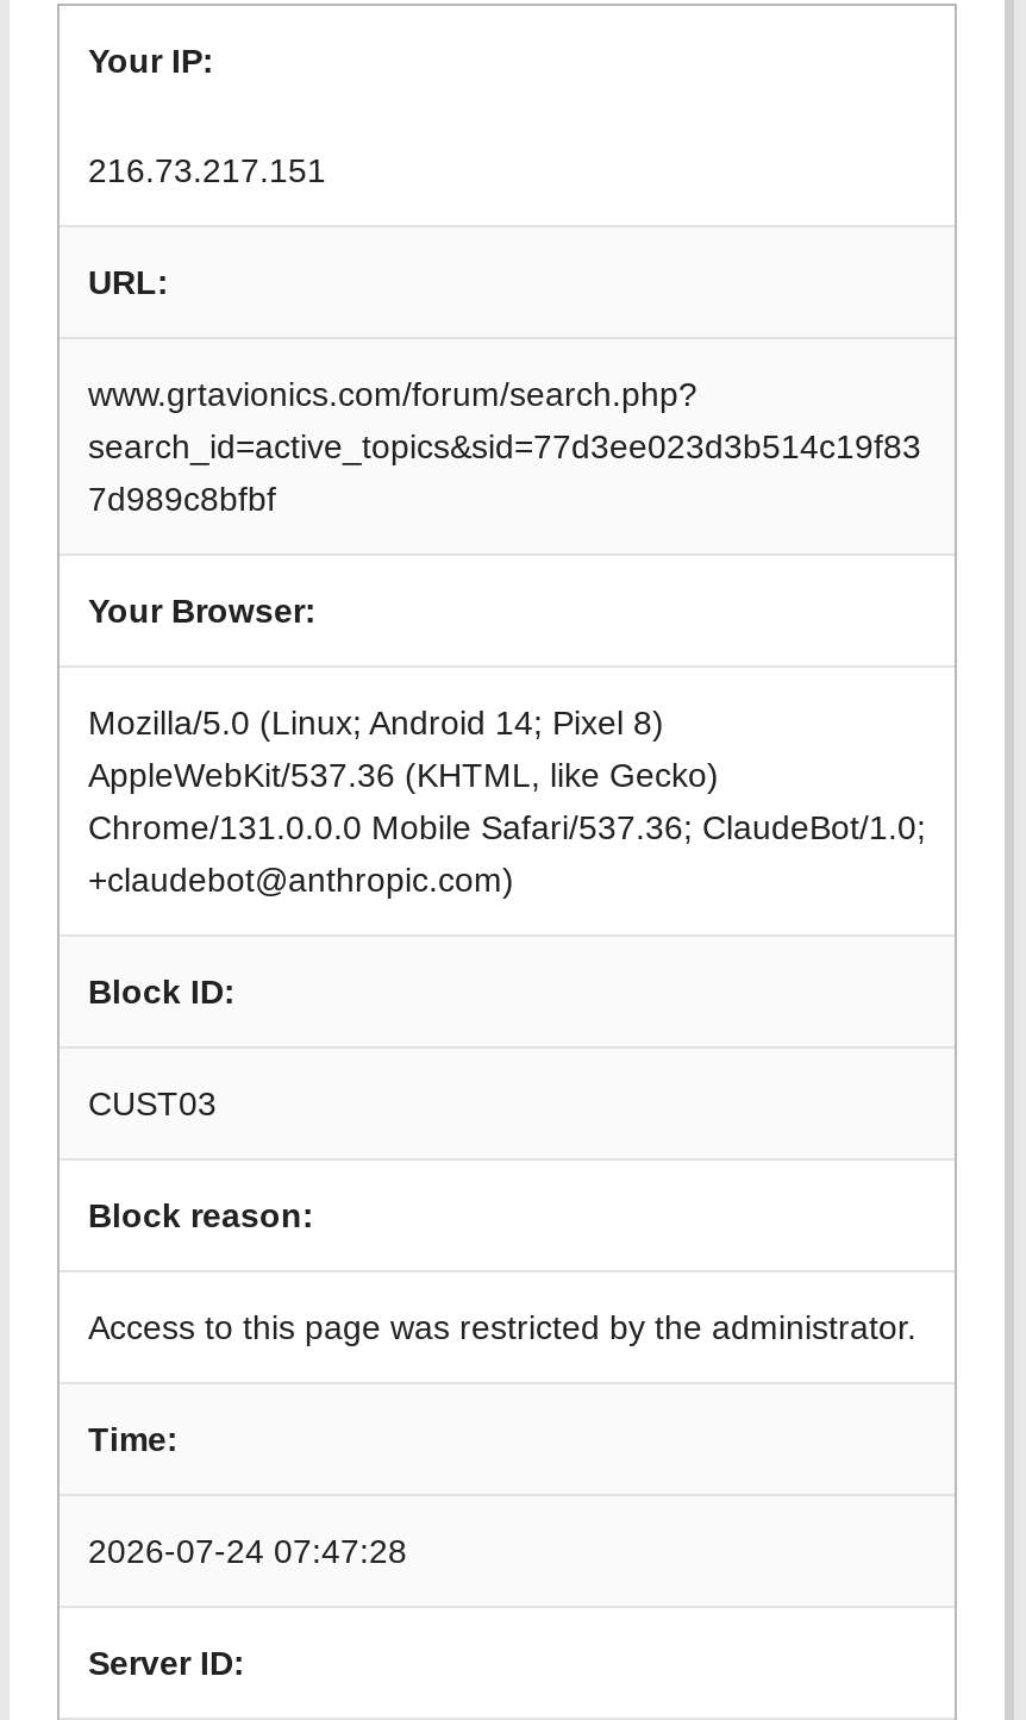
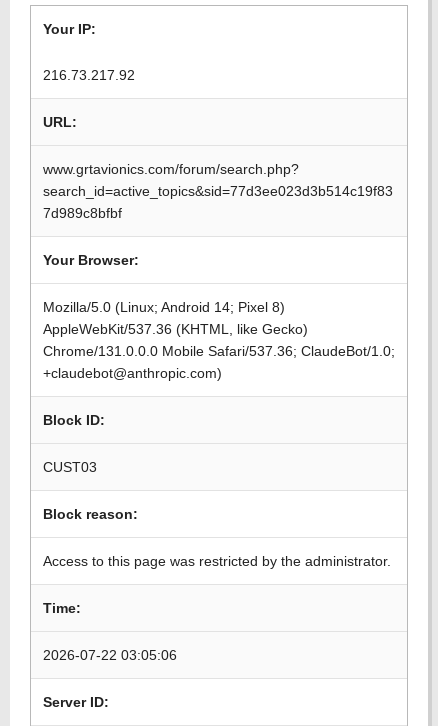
[88,151,326,189] 216.73.217.151 -> [43,67,135,83] 216.73.217.92
[88,1532,407,1570] 2026-07-24 07:47:28 -> [43,647,177,663] 2026-07-22 03:05:06

